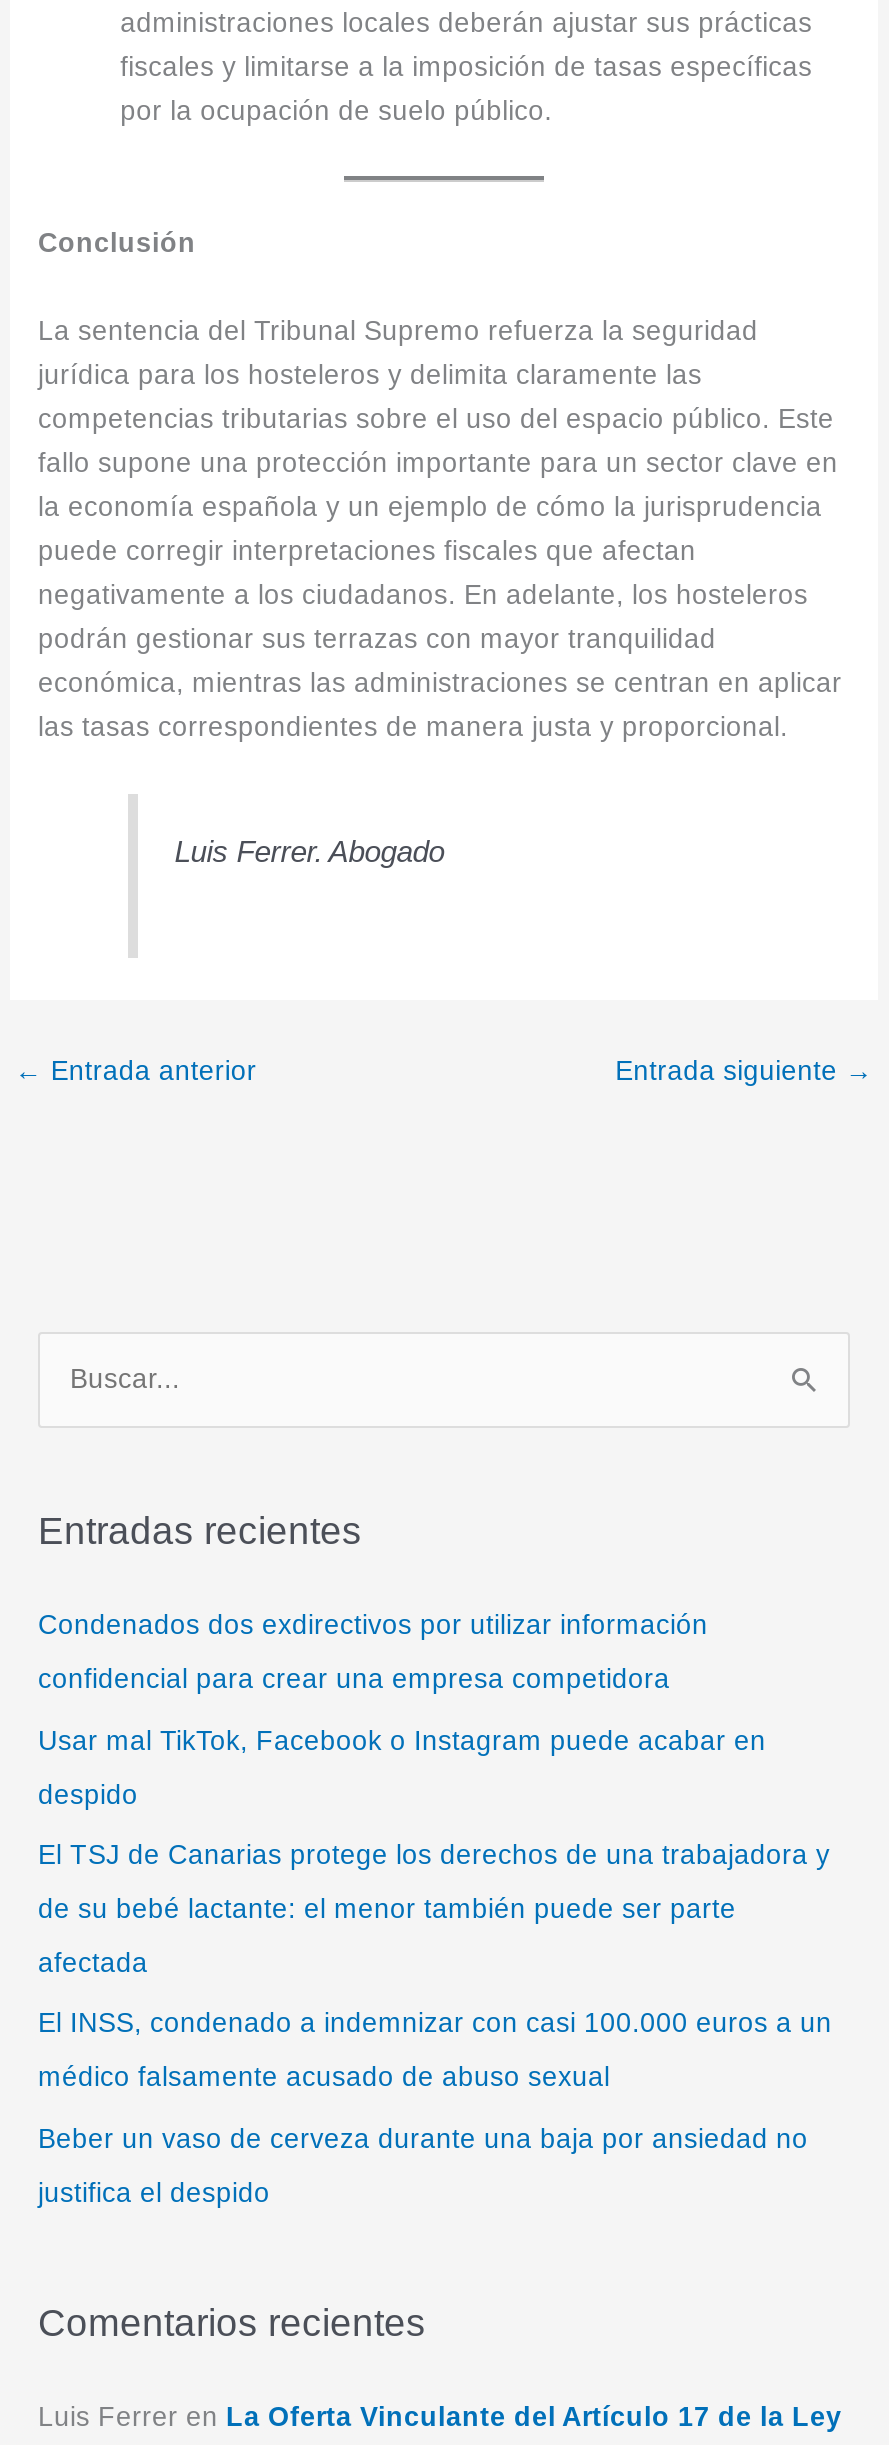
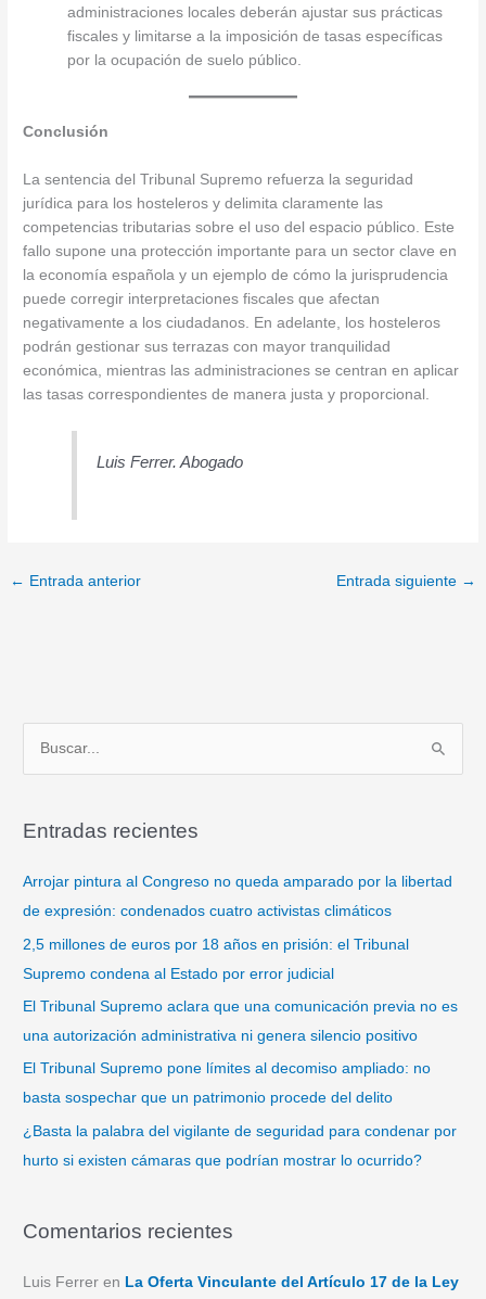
[38,1610,832,2208] Condenados dos exdirectivos por utilizar información | confidencial para crear una empresa competidora | Usar mal TikTok, Facebook o Instagram puede acabar en | despido | El TSJ de Canarias protege los derechos de una trabajadora y | de su bebé lactante: el menor también puede ser parte | afectada | El INSS, condenado a indemnizar con casi 100.000 euros a un | médico falsamente acusado de abuso sexual | Beber un vaso de cerveza durante una baja por ansiedad no | justifica el despido -> [23,874,458,1169] Arrojar pintura al Congreso no queda amparado por la libertad | de expresión: condenados cuatro activistas climáticos | 2,5 millones de euros por 18 años en prisión: el Tribunal | Supremo condena al Estado por error judicial | El Tribunal Supremo aclara que una comunicación previa no es | una autorización administrativa ni genera silencio positivo | El Tribunal Supremo pone límites al decomiso ampliado: no | basta sospechar que un patrimonio procede del delito | ¿Basta la palabra del vigilante de seguridad para condenar por | hurto si existen cámaras que podrían mostrar lo ocurrido?

